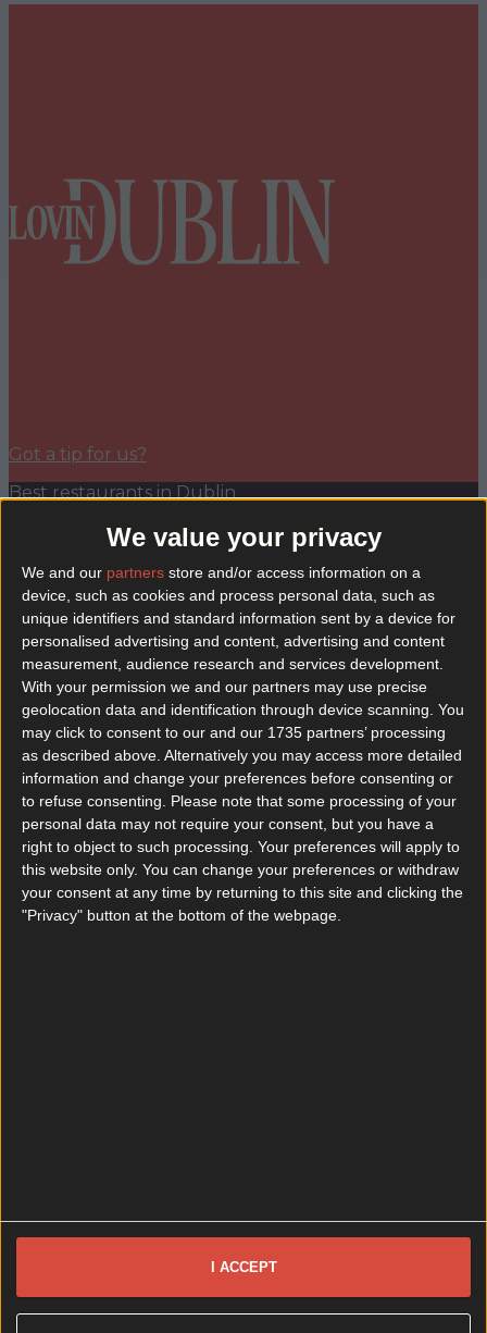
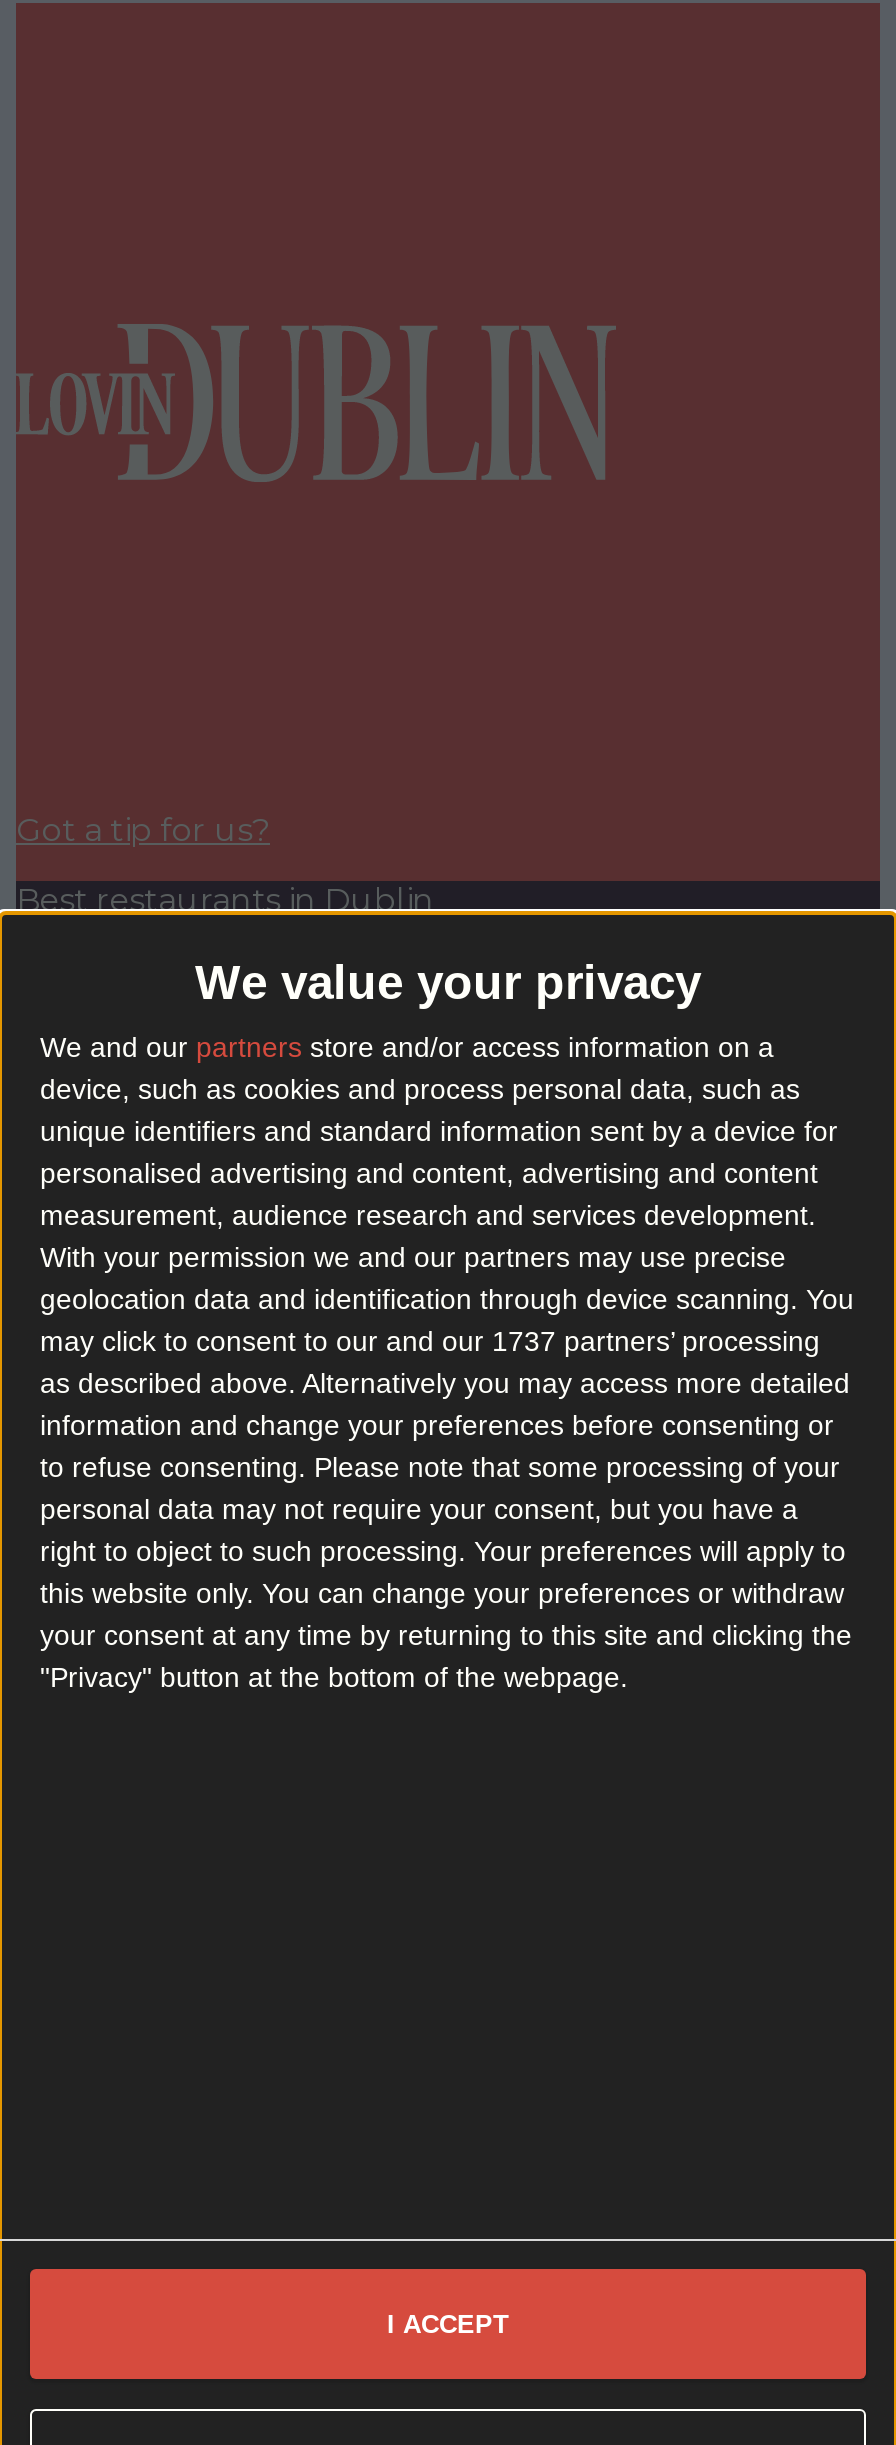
[22,723,446,741] may click to consent to our and our 1735 partners’ processing -> [40,1324,820,1356] may click to consent to our and our 1737 partners’ processing

